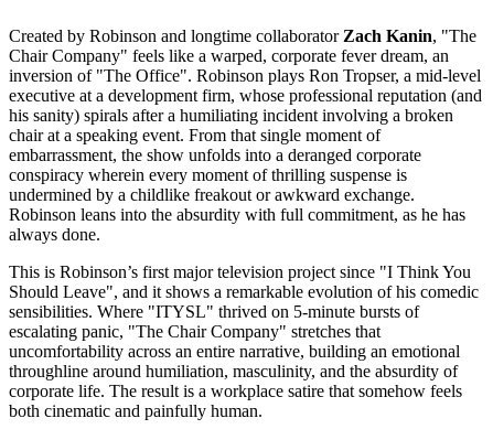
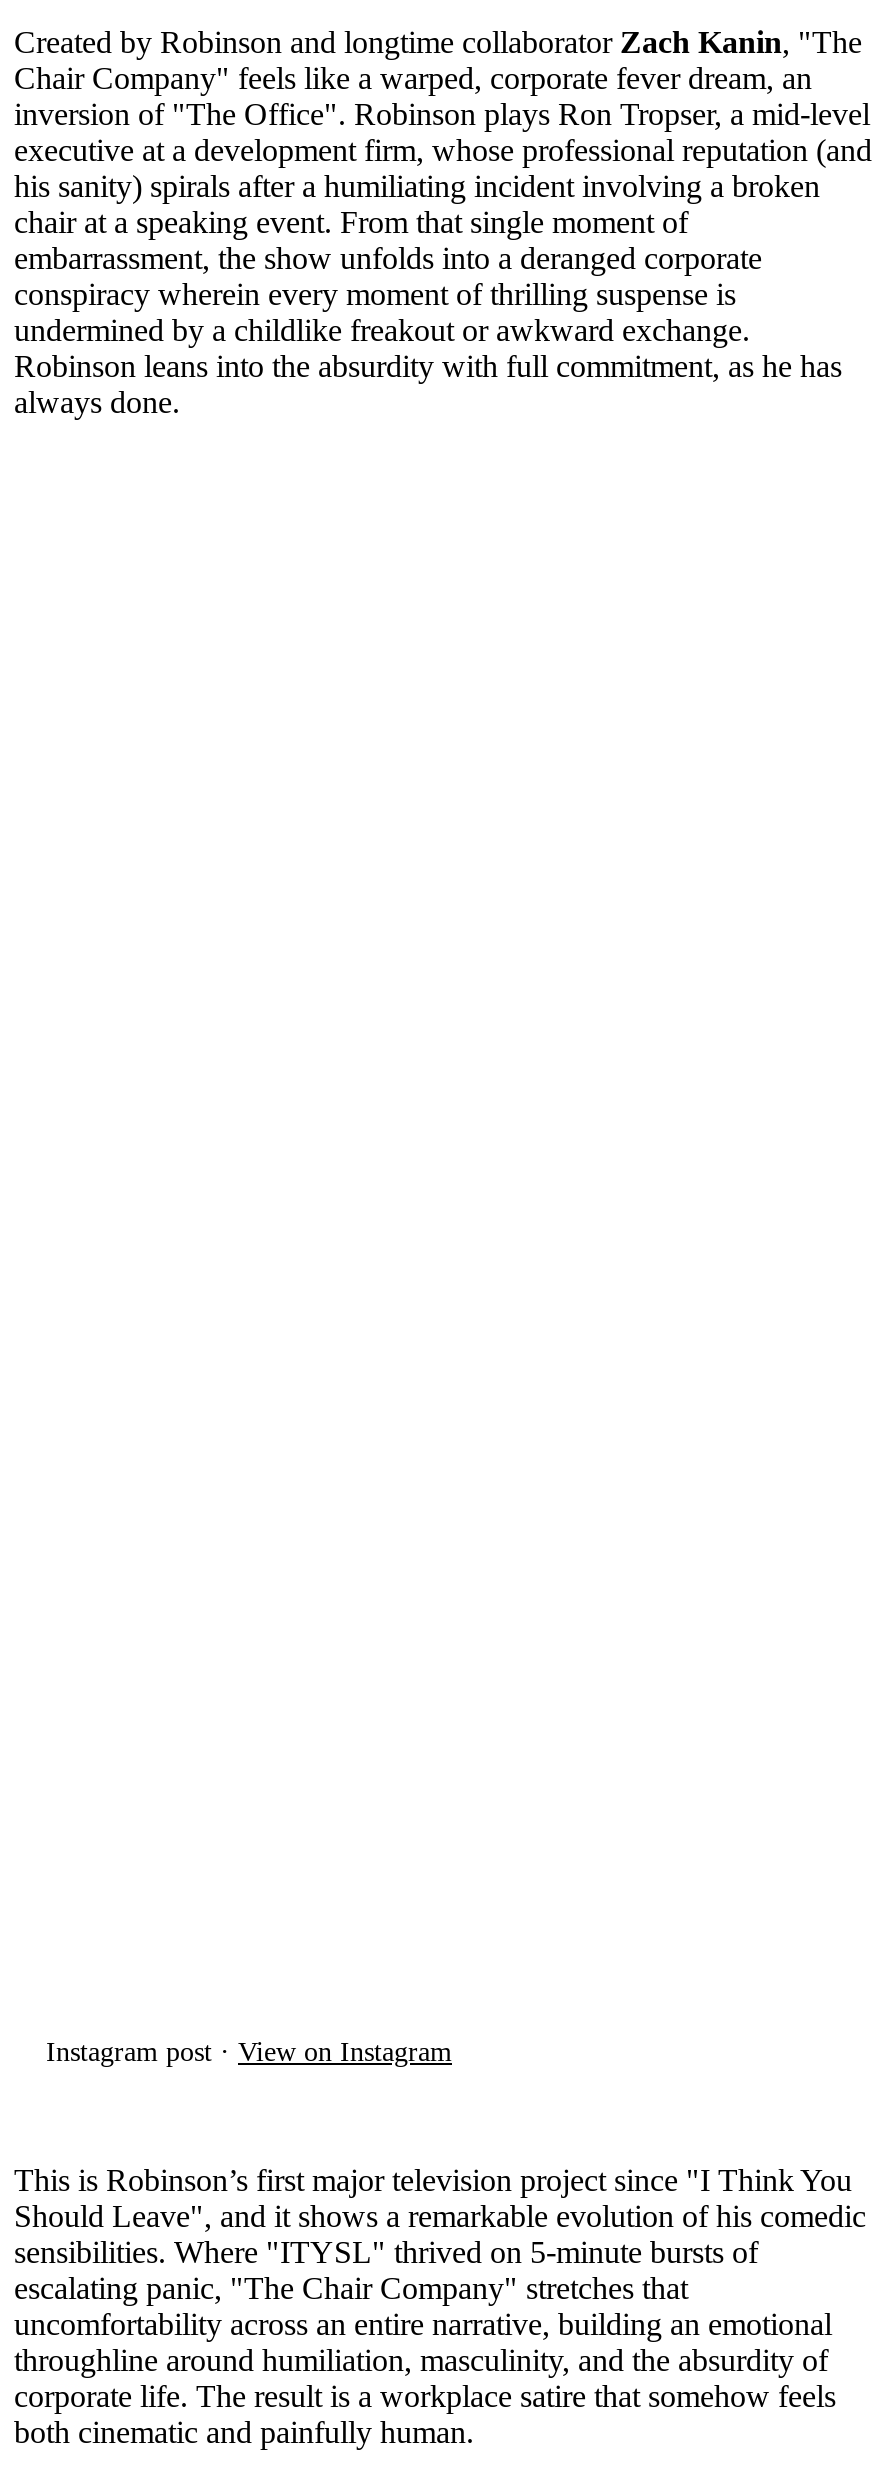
none -> [46,2037,452,2067] Instagram post · View on Instagram

